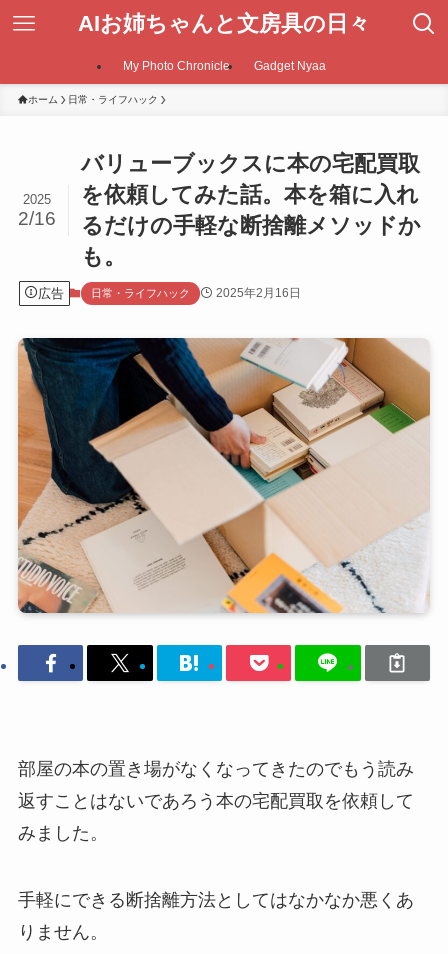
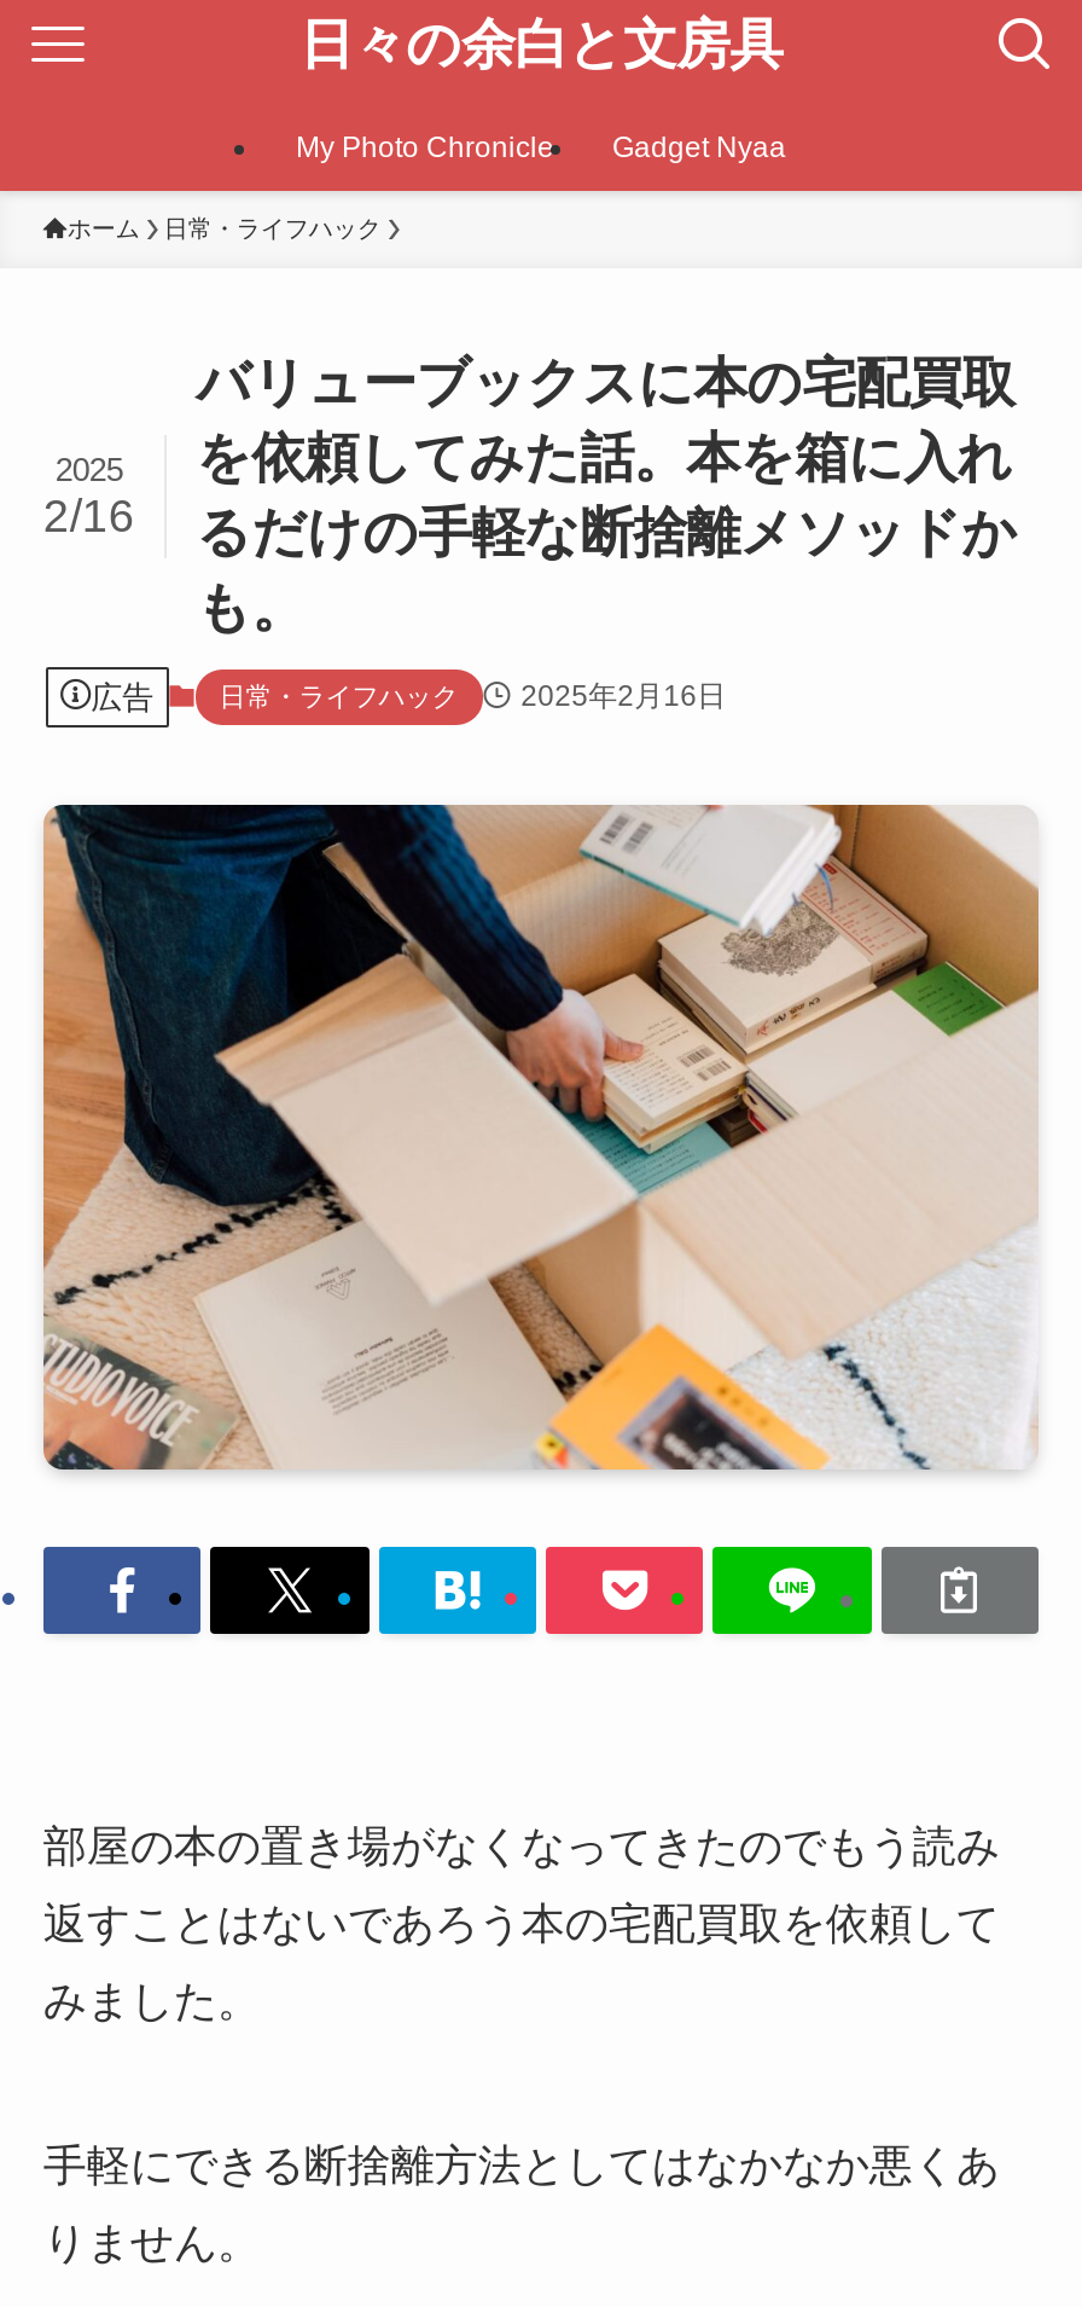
[78,11,370,36] AIお姉ちゃんと文房具の日々 -> [299,15,783,75] 日々の余白と文房具

